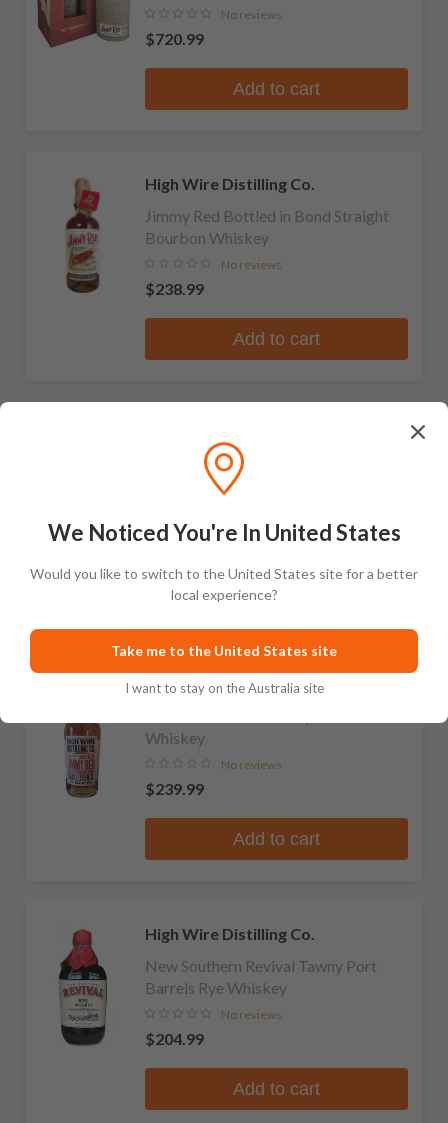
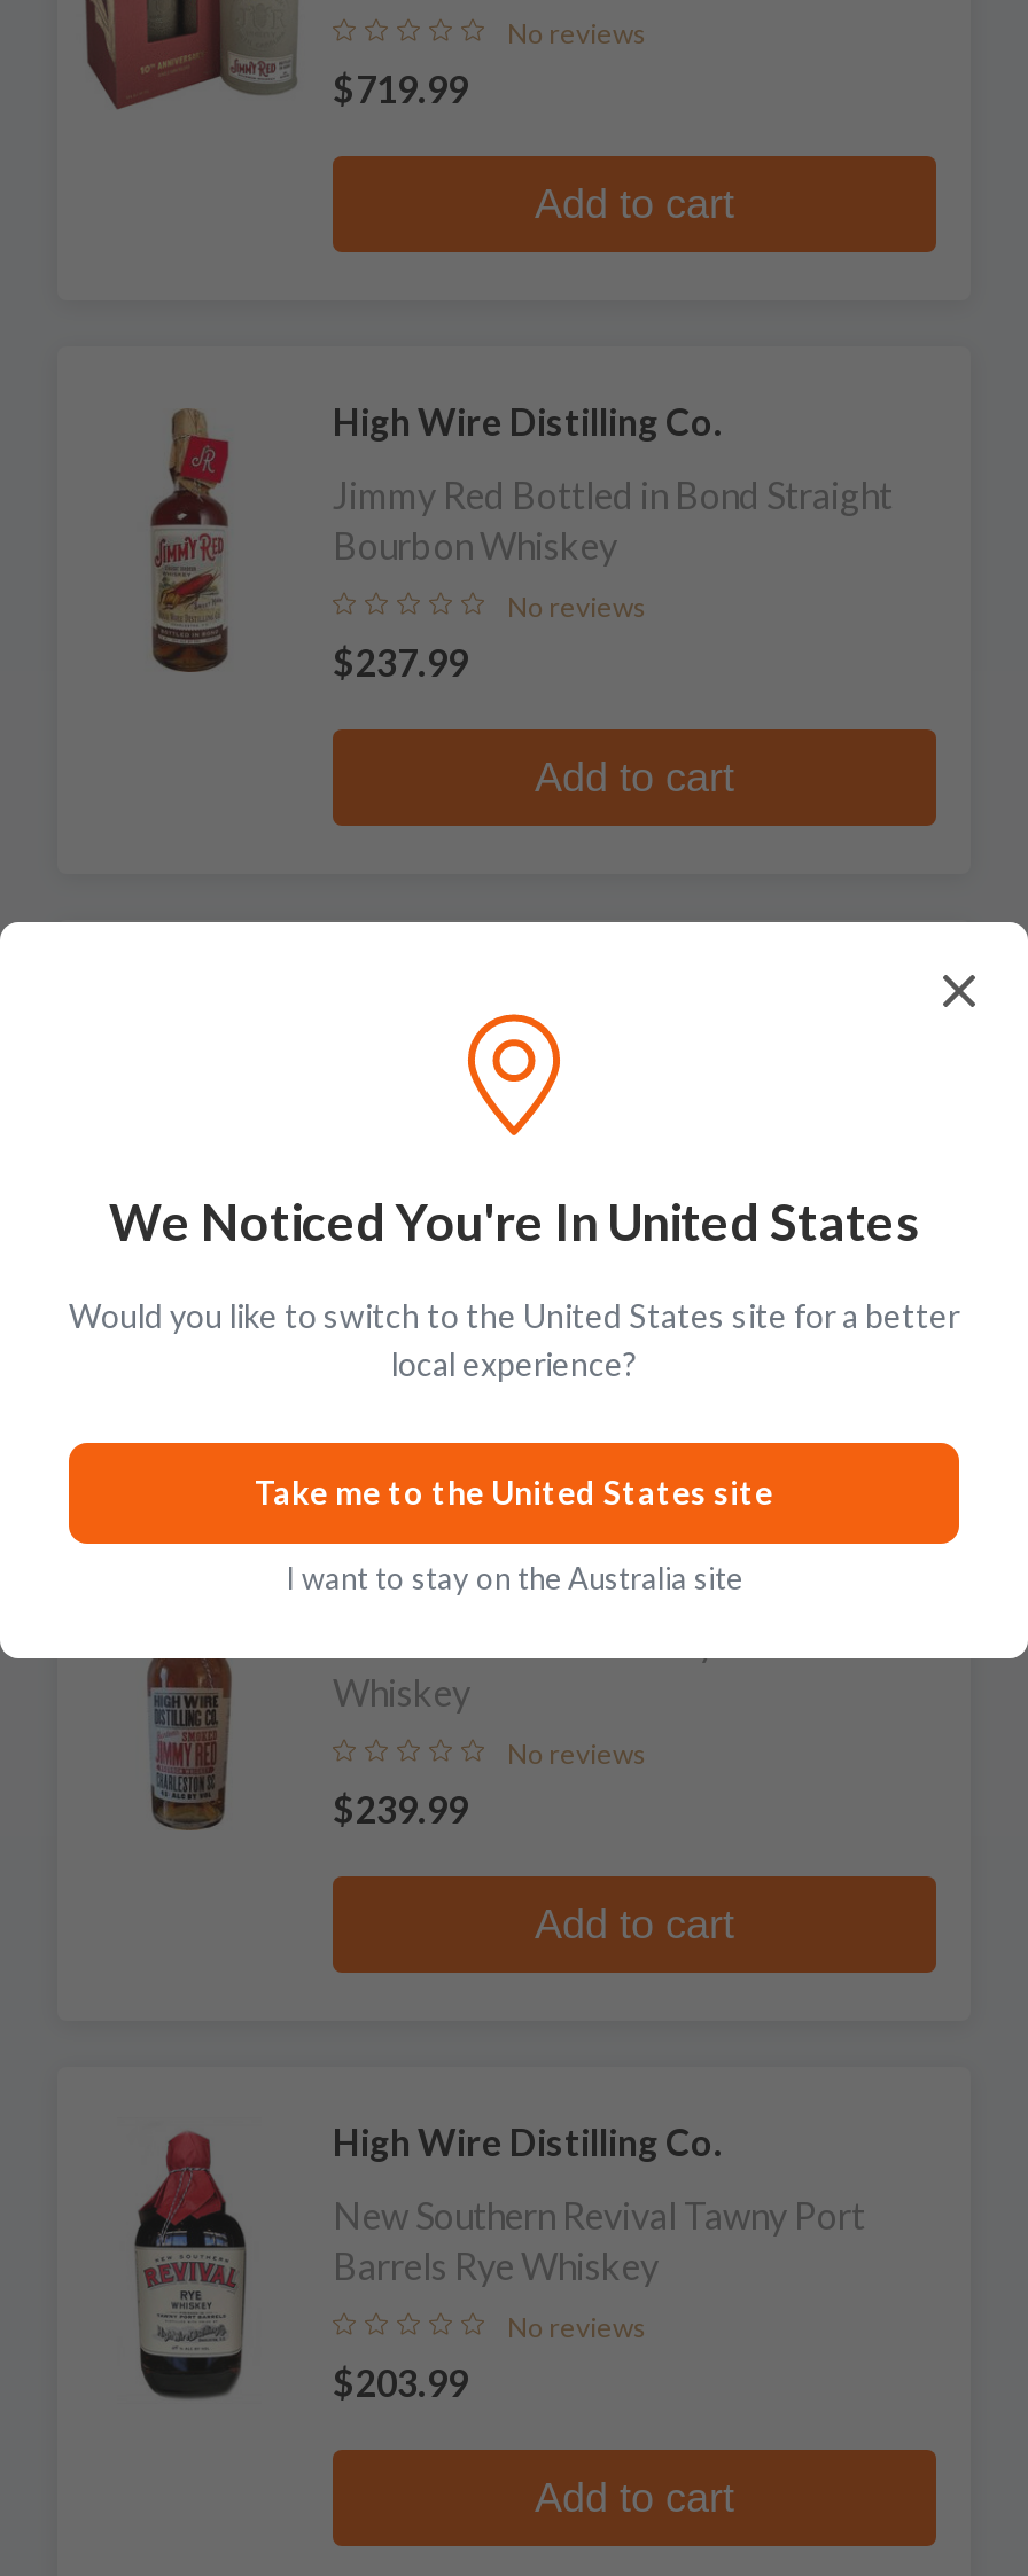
[145,29,204,48] $720.99 -> [333,66,468,110] $719.99
[145,279,204,298] $238.99 -> [333,640,468,683] $237.99
[145,1029,204,1048] $204.99 -> [333,2360,468,2404] $203.99

